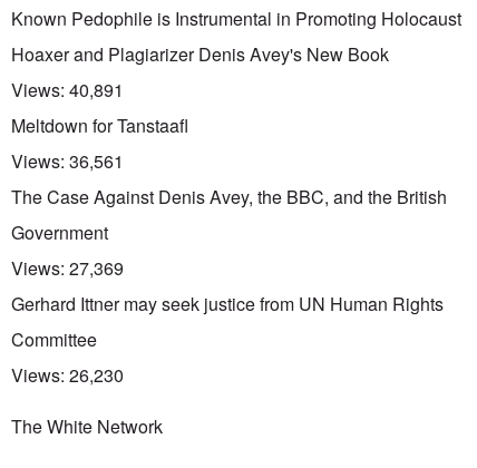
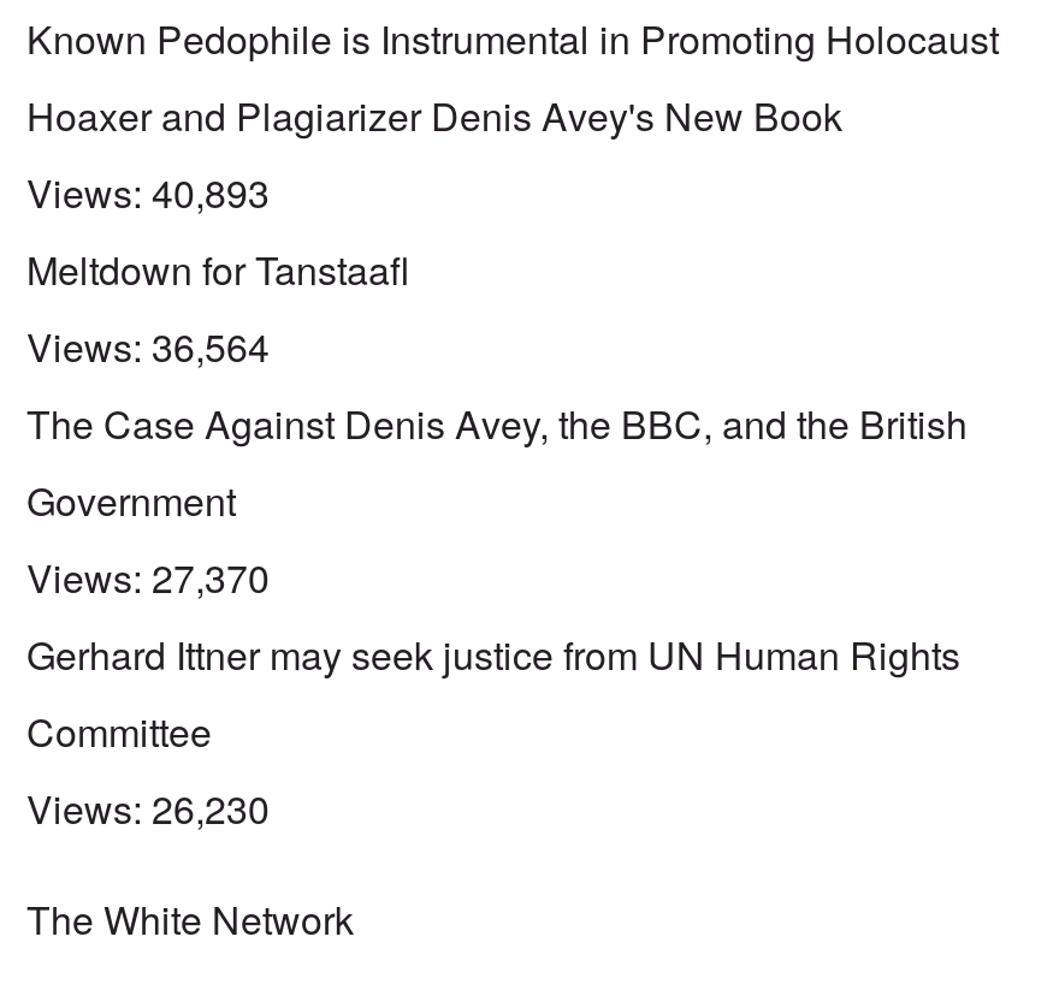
[11,77,124,103] Views: 40,891 -> [26,166,270,221] Views: 40,893
[11,149,124,174] Views: 36,561 -> [26,320,270,375] Views: 36,564
[11,256,124,281] Views: 27,369 -> [26,551,270,606] Views: 27,370

